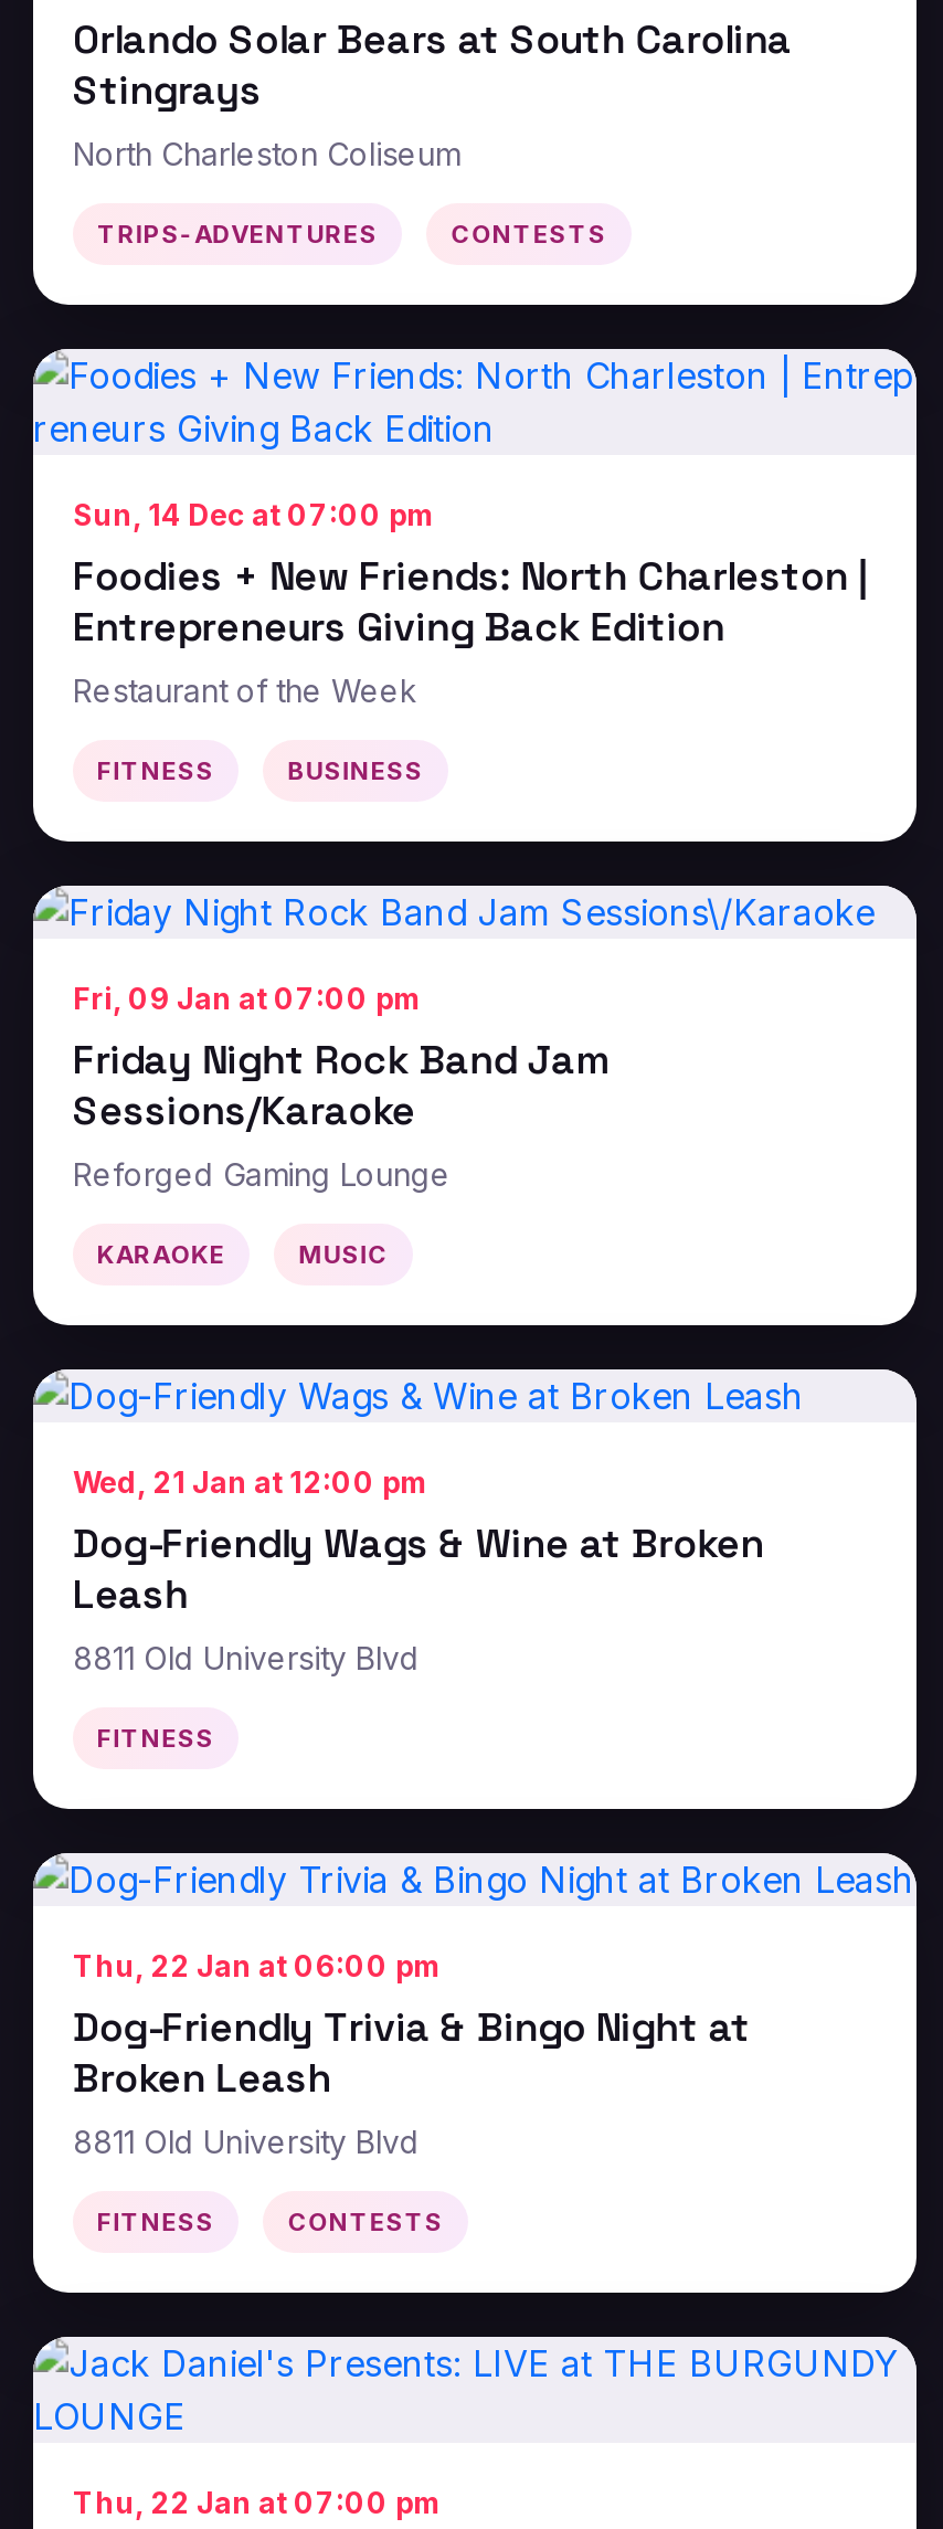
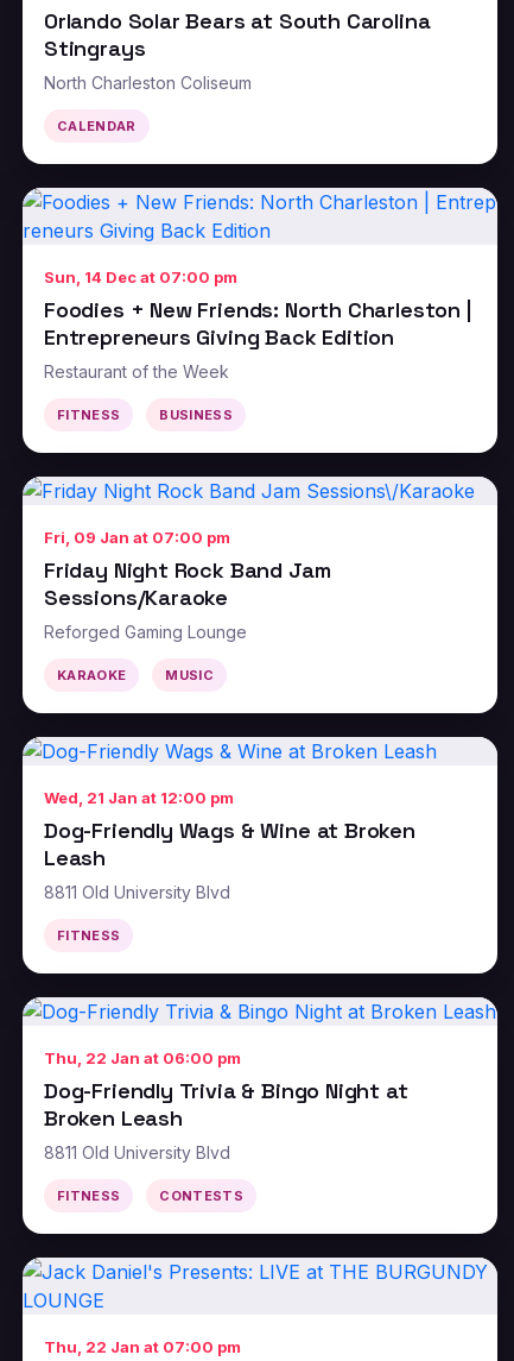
[97,218,607,248] TRIPS-ADVENTURES | CONTESTS -> [57,117,136,134] CALENDAR

